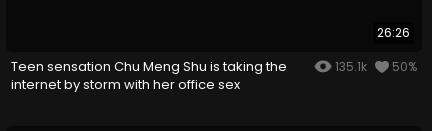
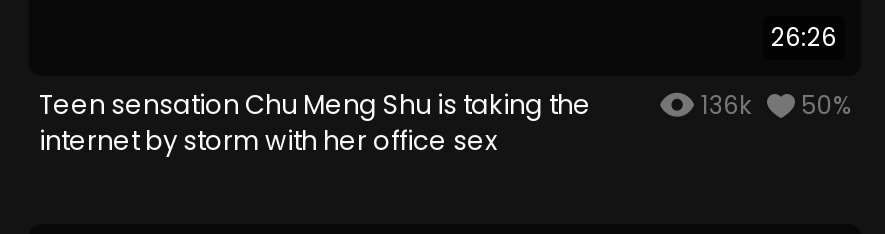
[332,57,417,74] 135.1k 50% -> [695,87,851,121] 136k 50%

